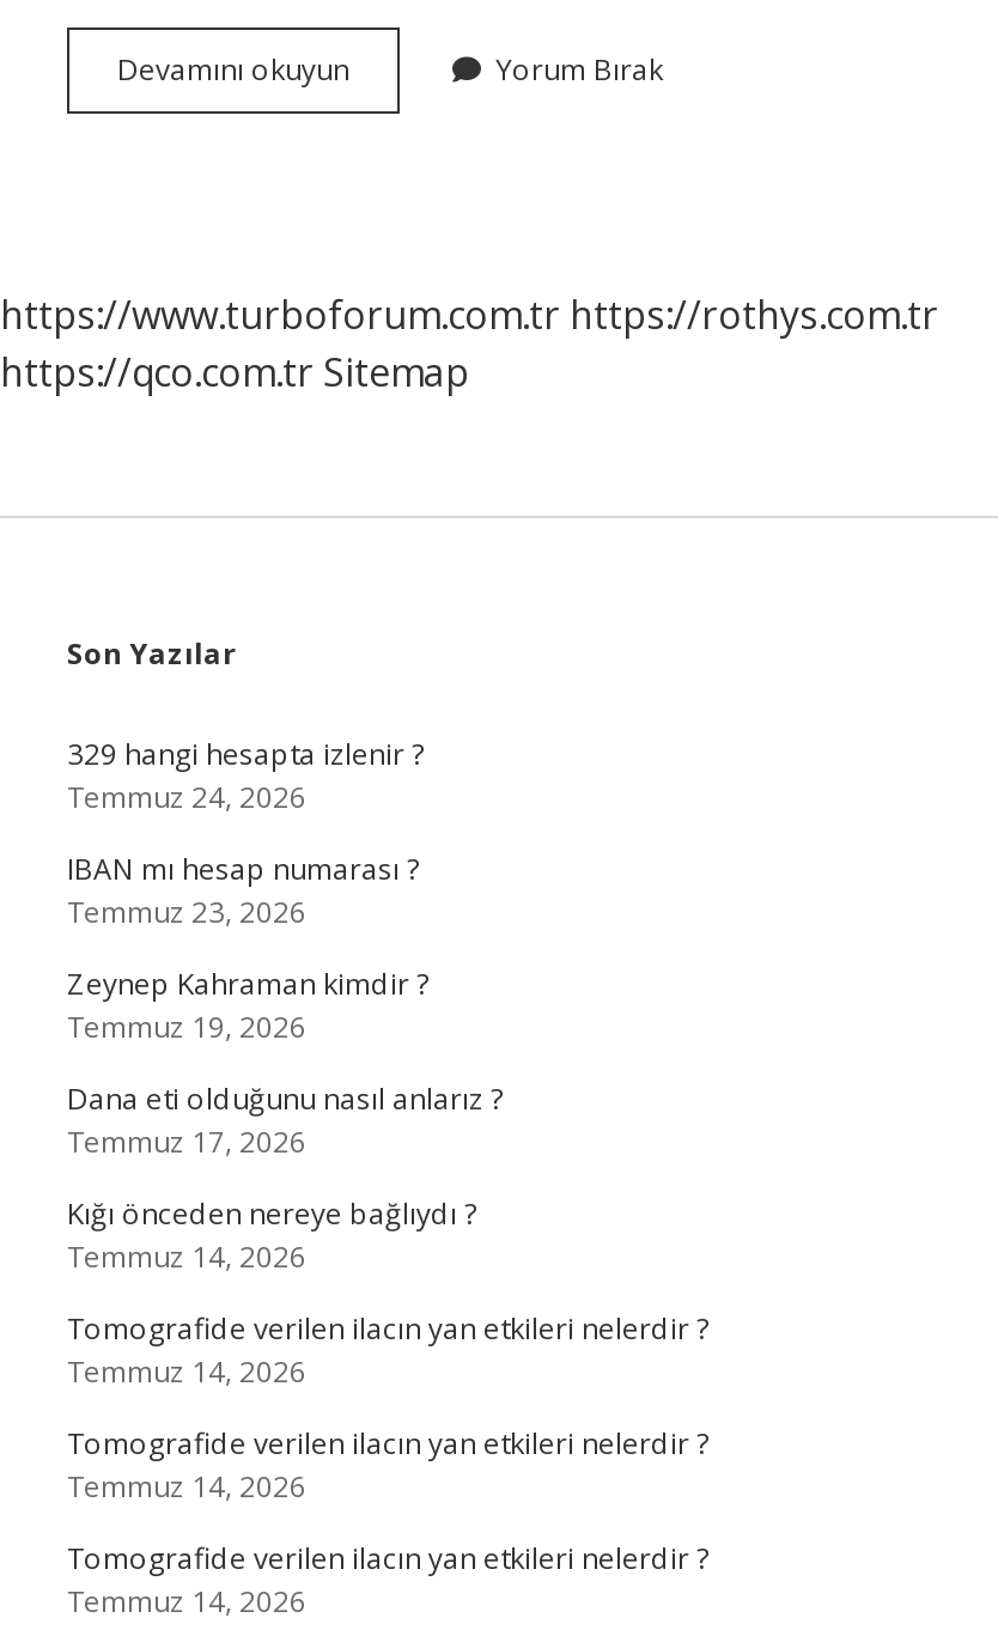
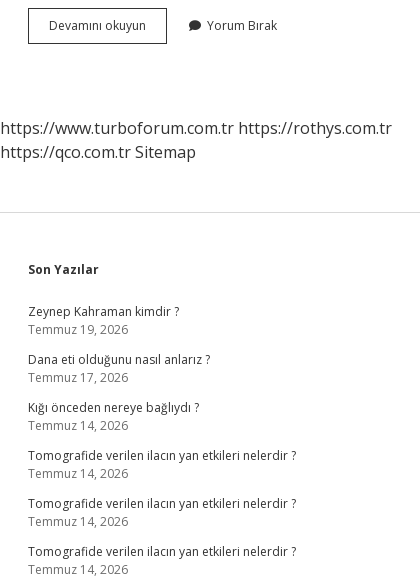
[67,734,424,932] 329 hangi hesapta izlenir ? | Temmuz 24, 2026 | IBAN mı hesap numarası ? | Temmuz 23, 2026 -> none

